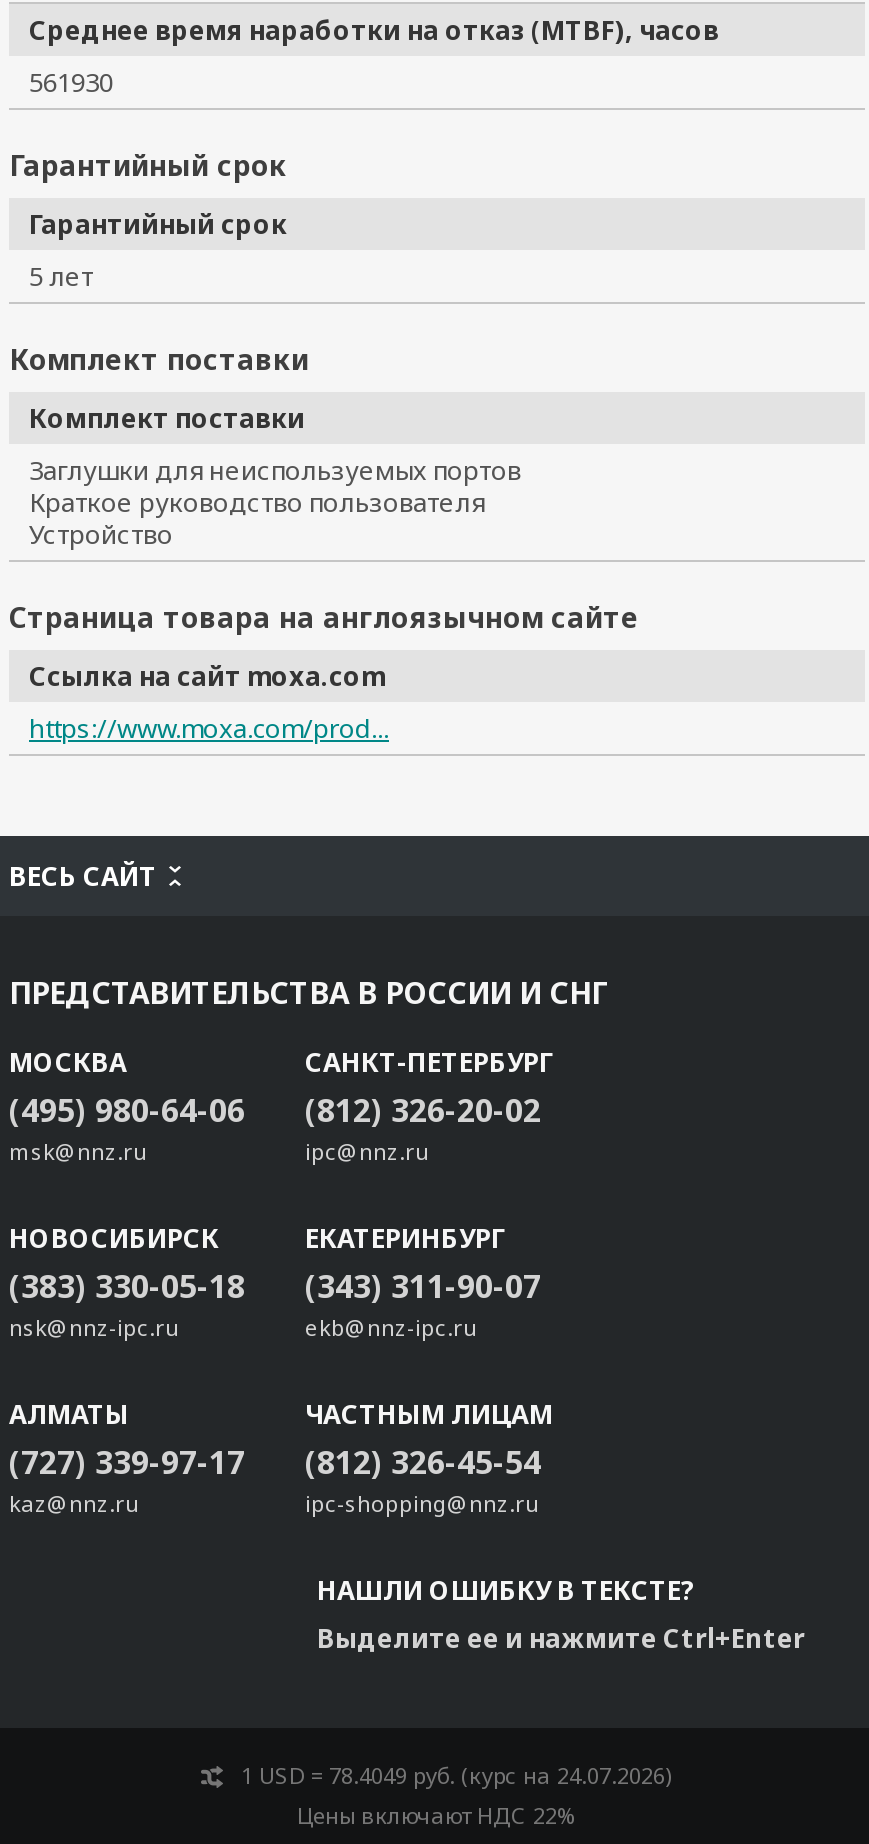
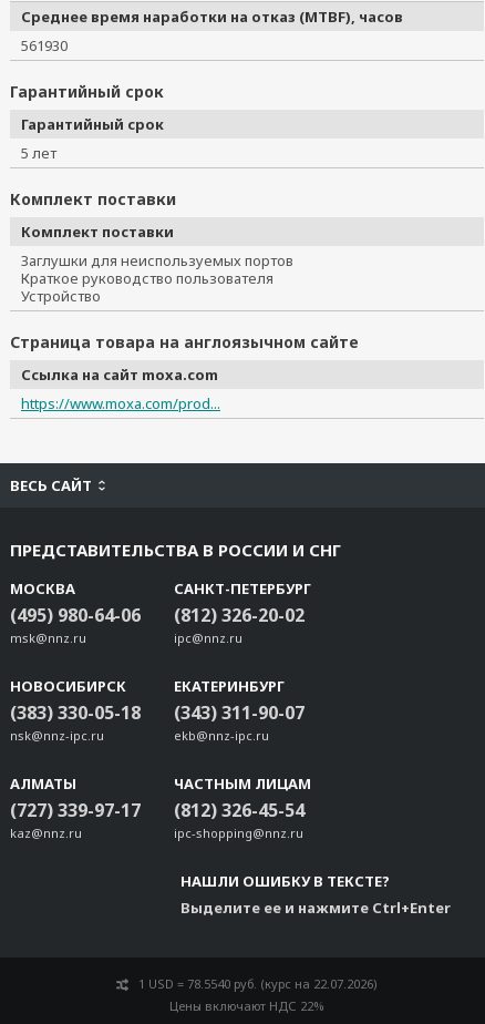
[241,1760,673,1790] 1 USD = 78.4049 руб. (курс на 24.07.2026) -> [138,975,378,992] 1 USD = 78.5540 руб. (курс на 22.07.2026)

